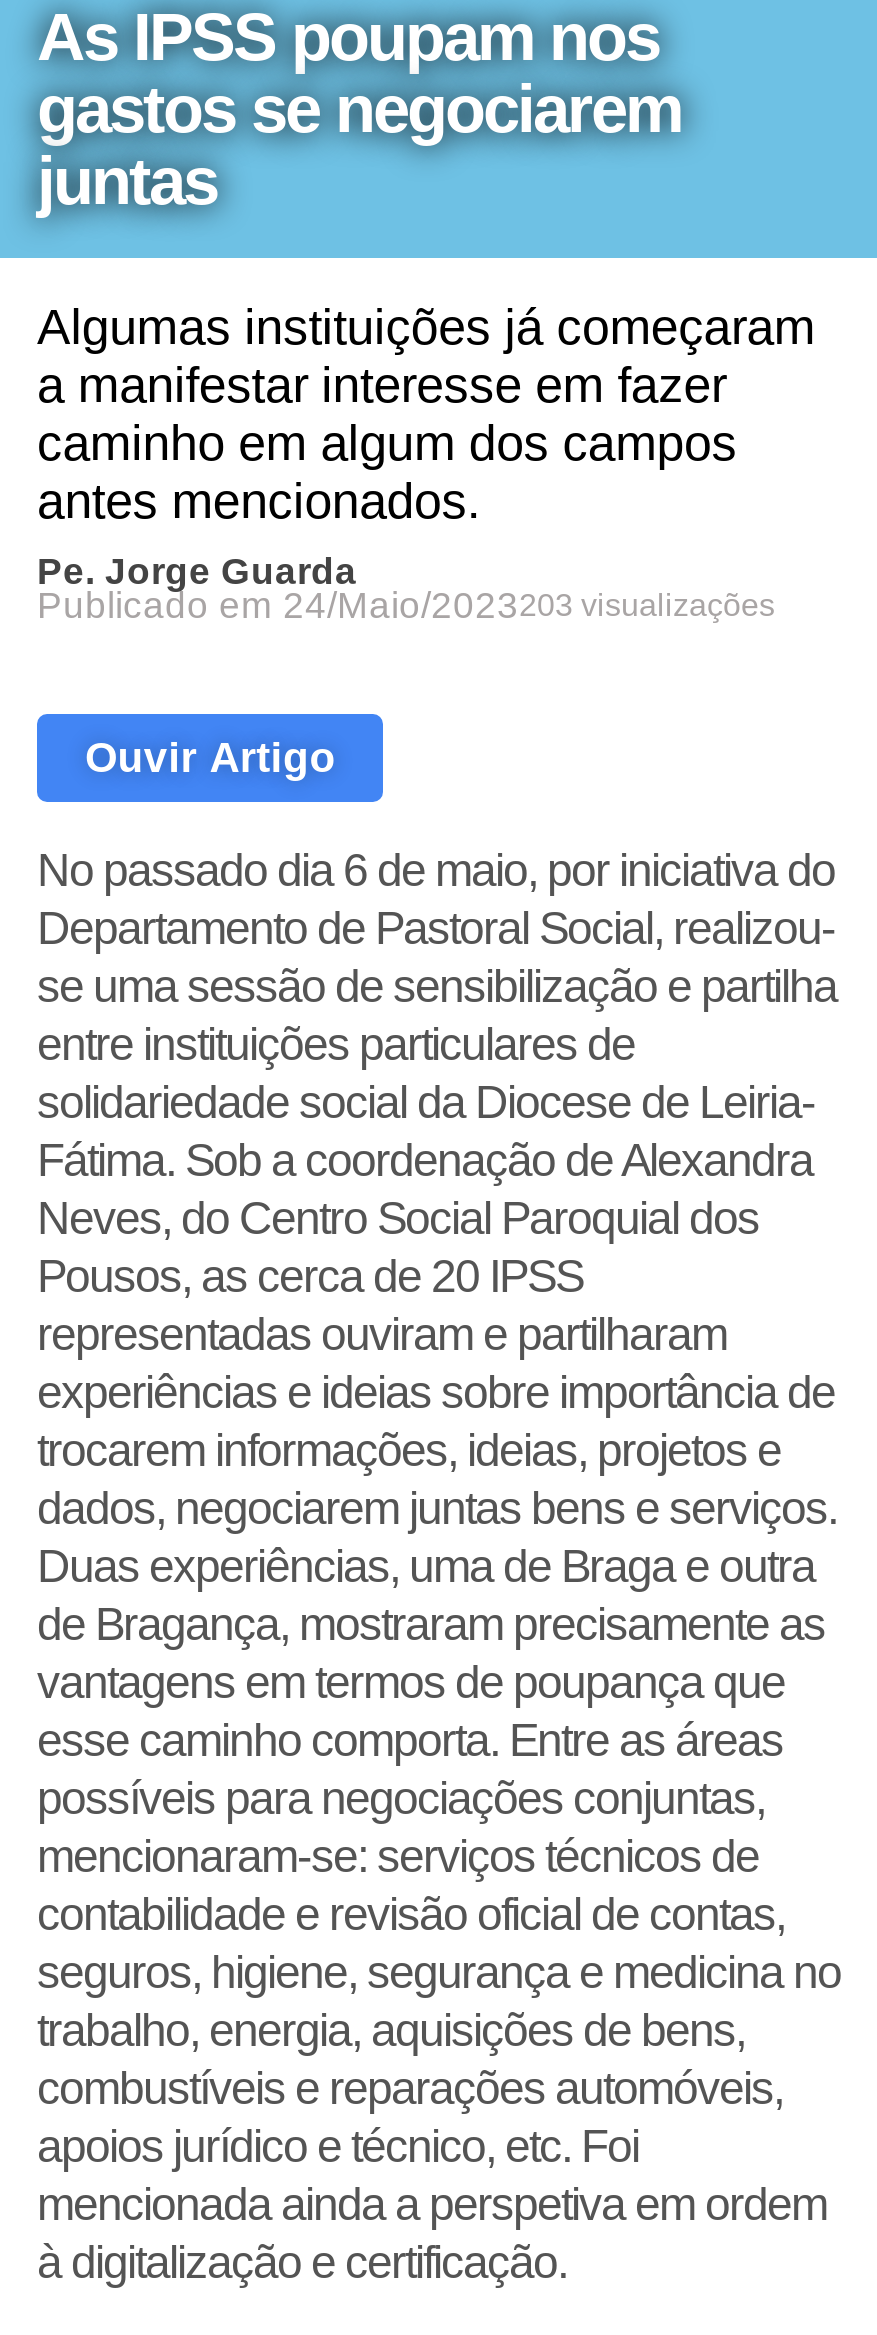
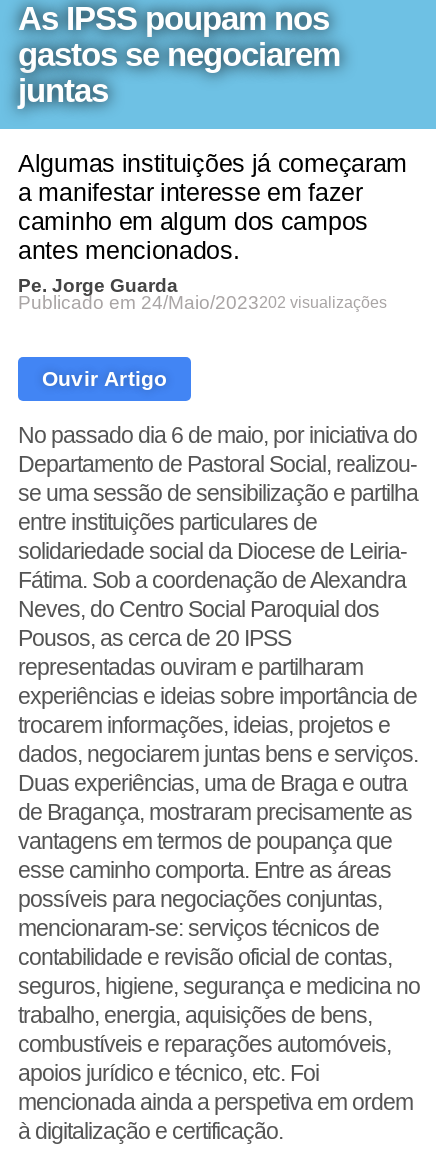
[37,584,775,626] Publicado em 24/Maio/2023203 visualizações -> [18,292,387,313] Publicado em 24/Maio/2023202 visualizações

